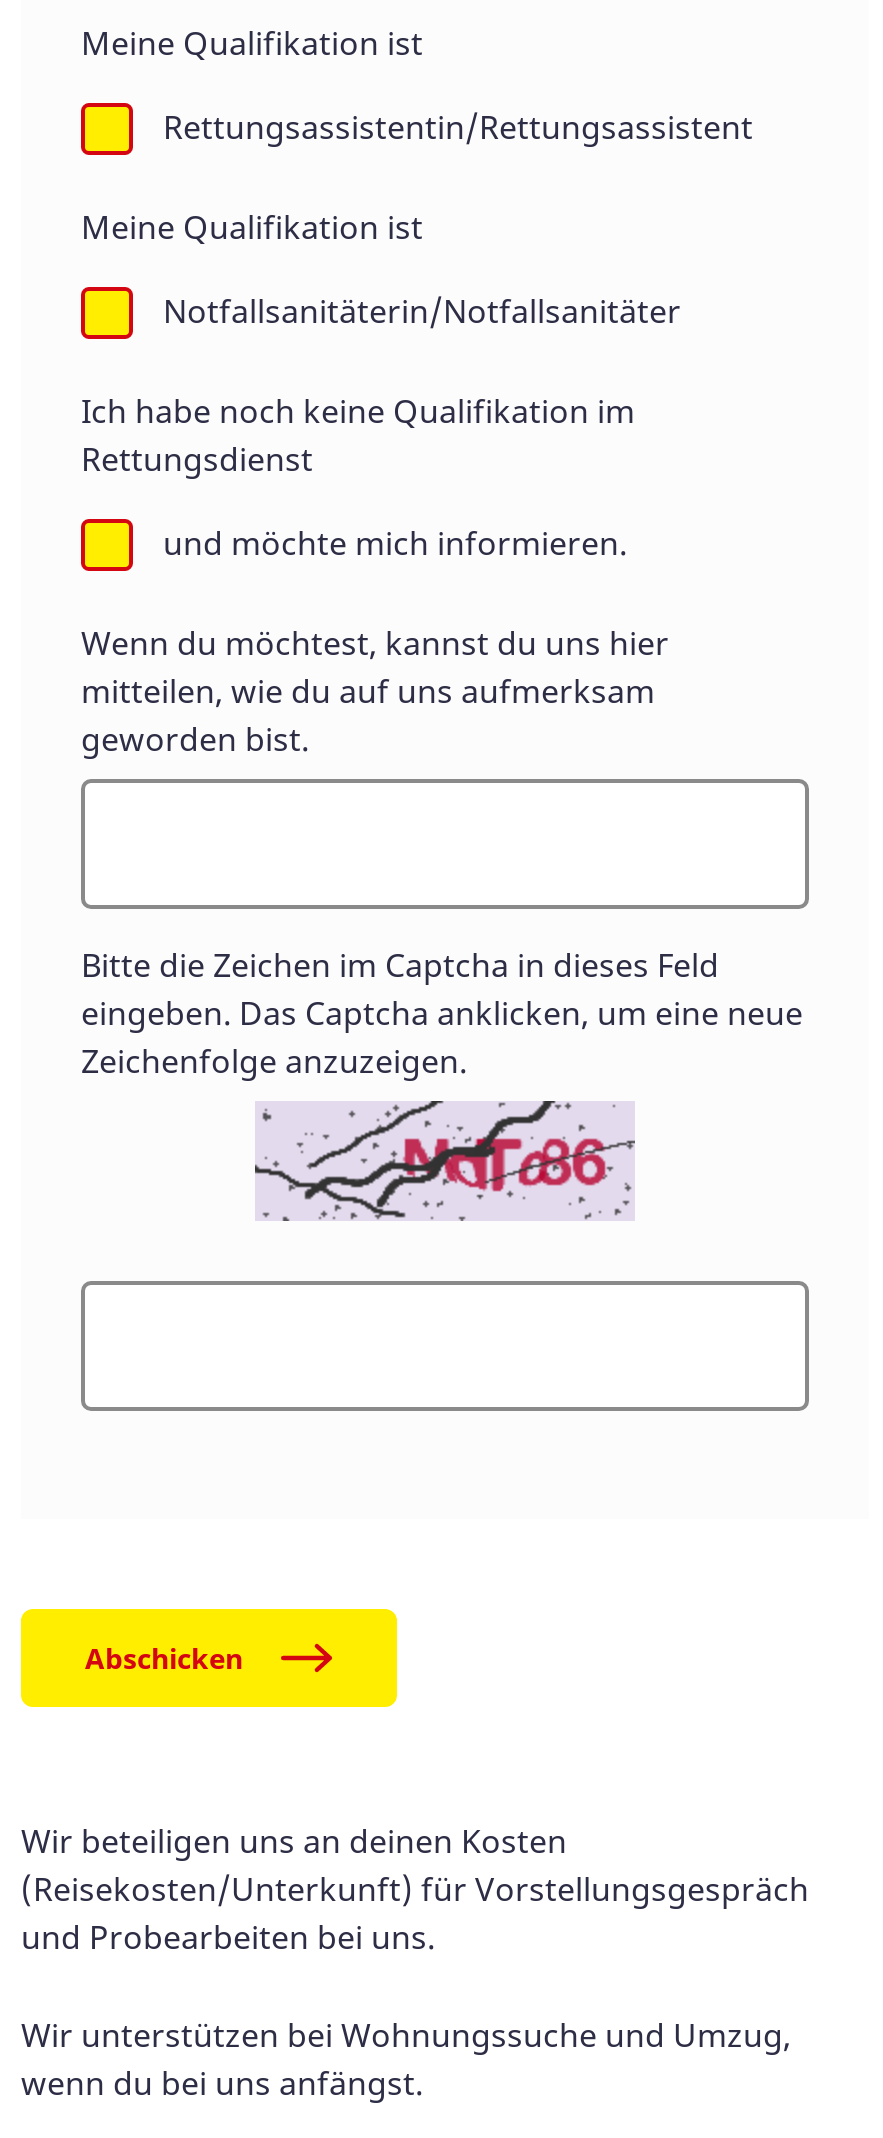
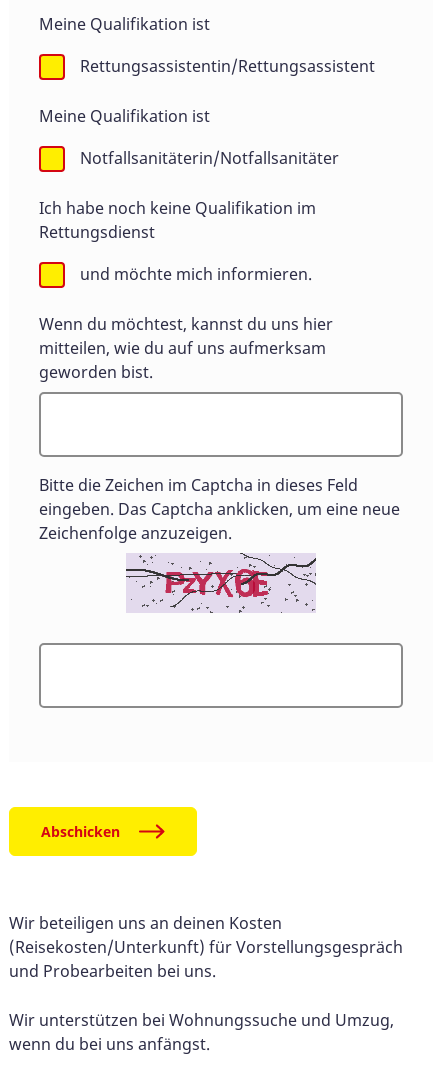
[253,1099,633,1221] [image] -> [126,552,317,613] [image]

